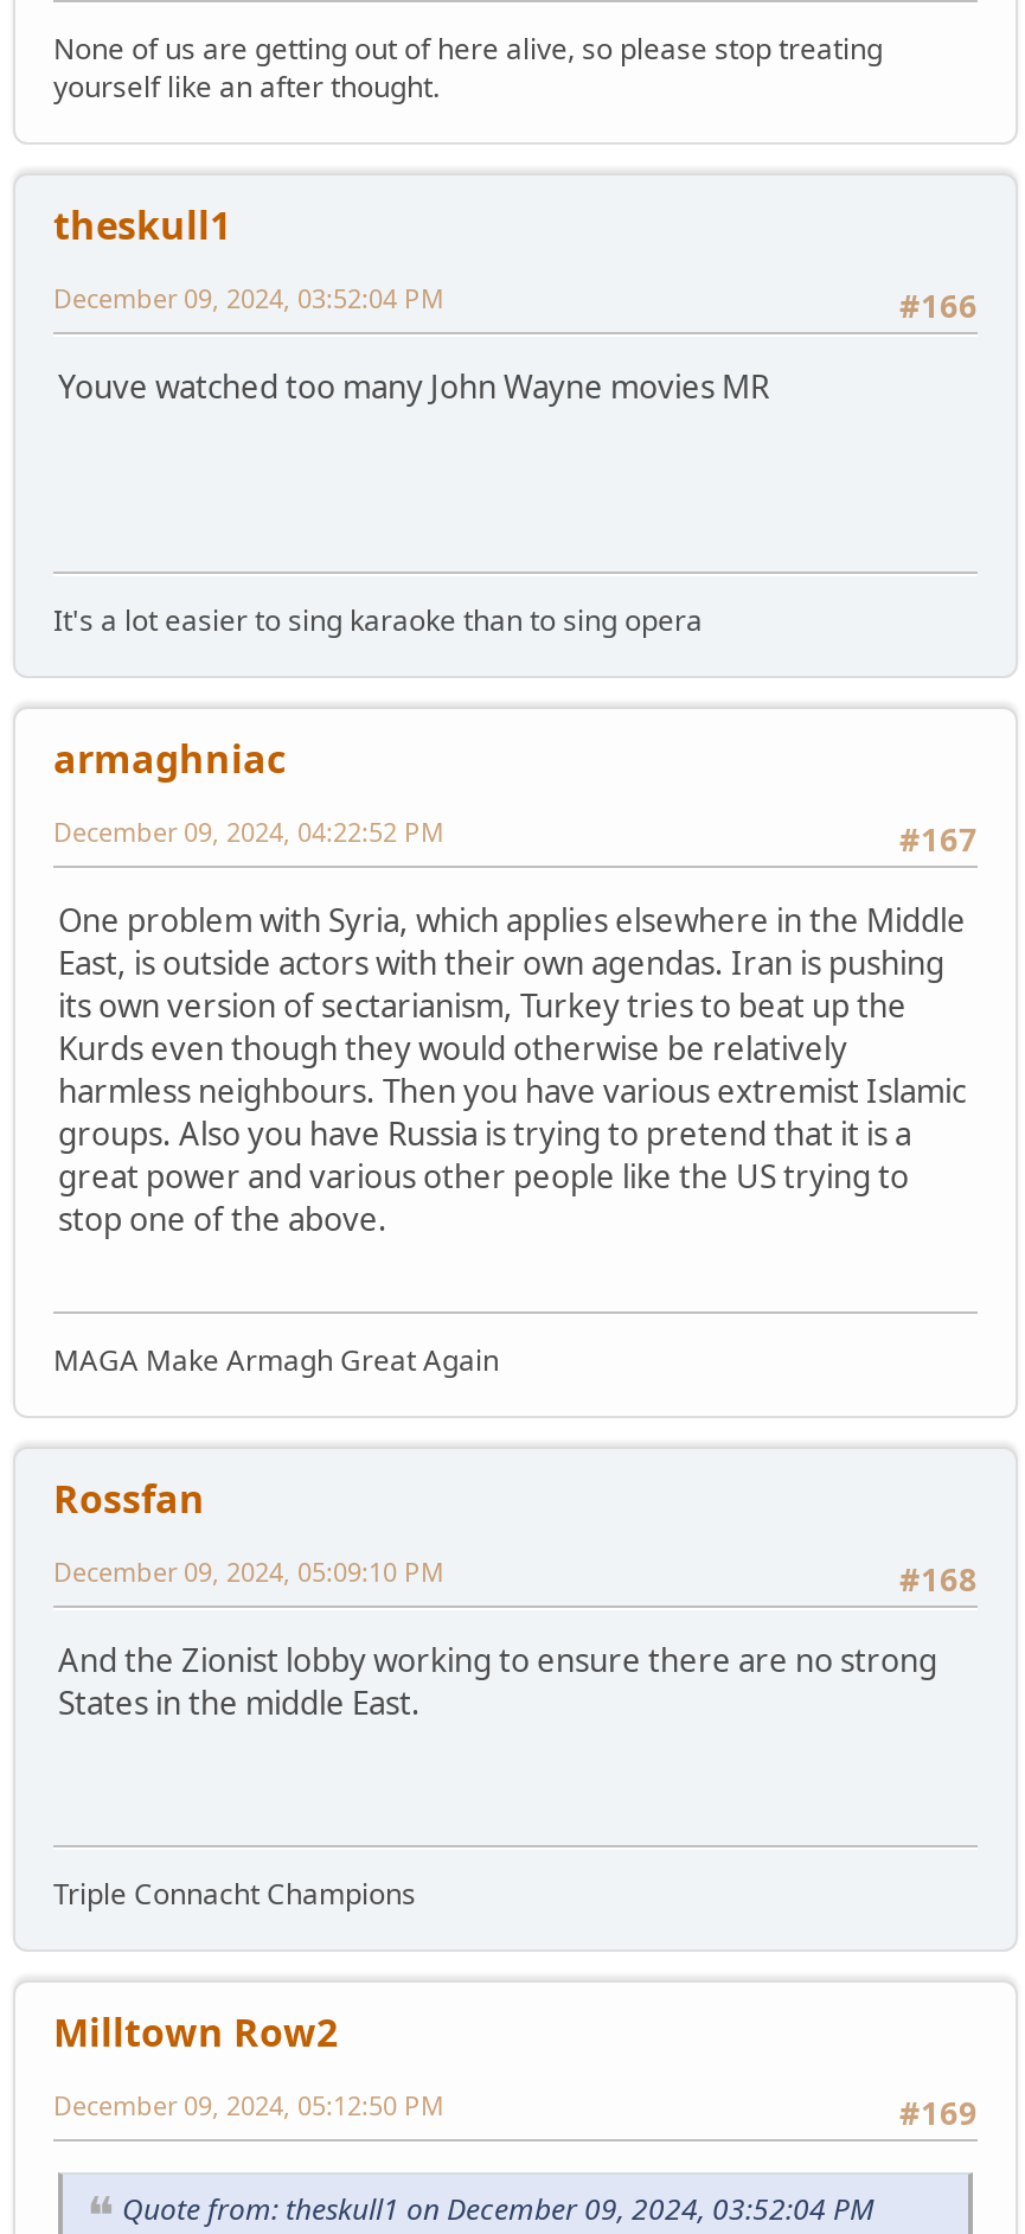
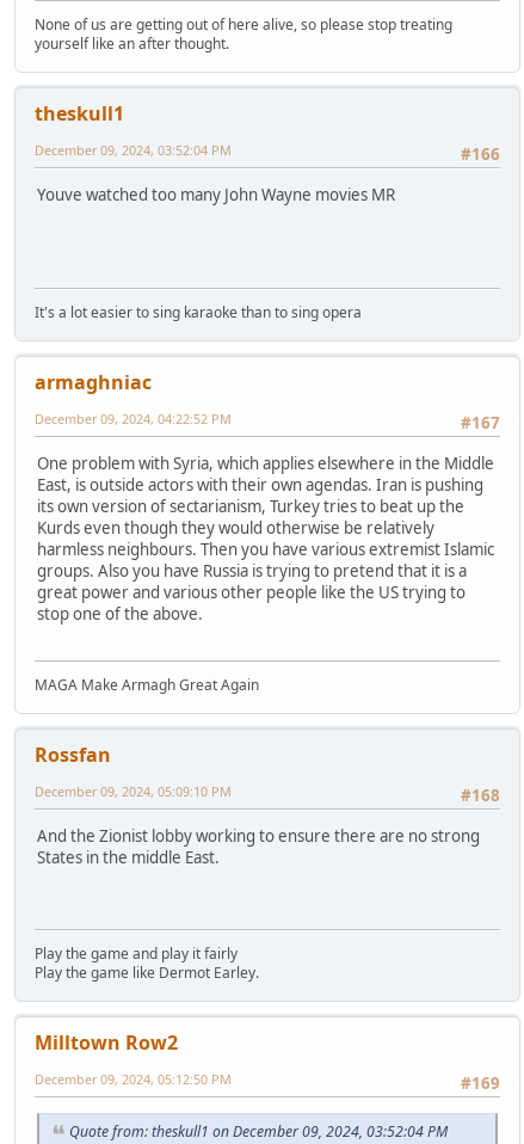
[53,1873,416,1913] Triple Connacht Champions -> [35,943,259,982] Play the game and play it fairly | Play the game like Dermot Earley.

